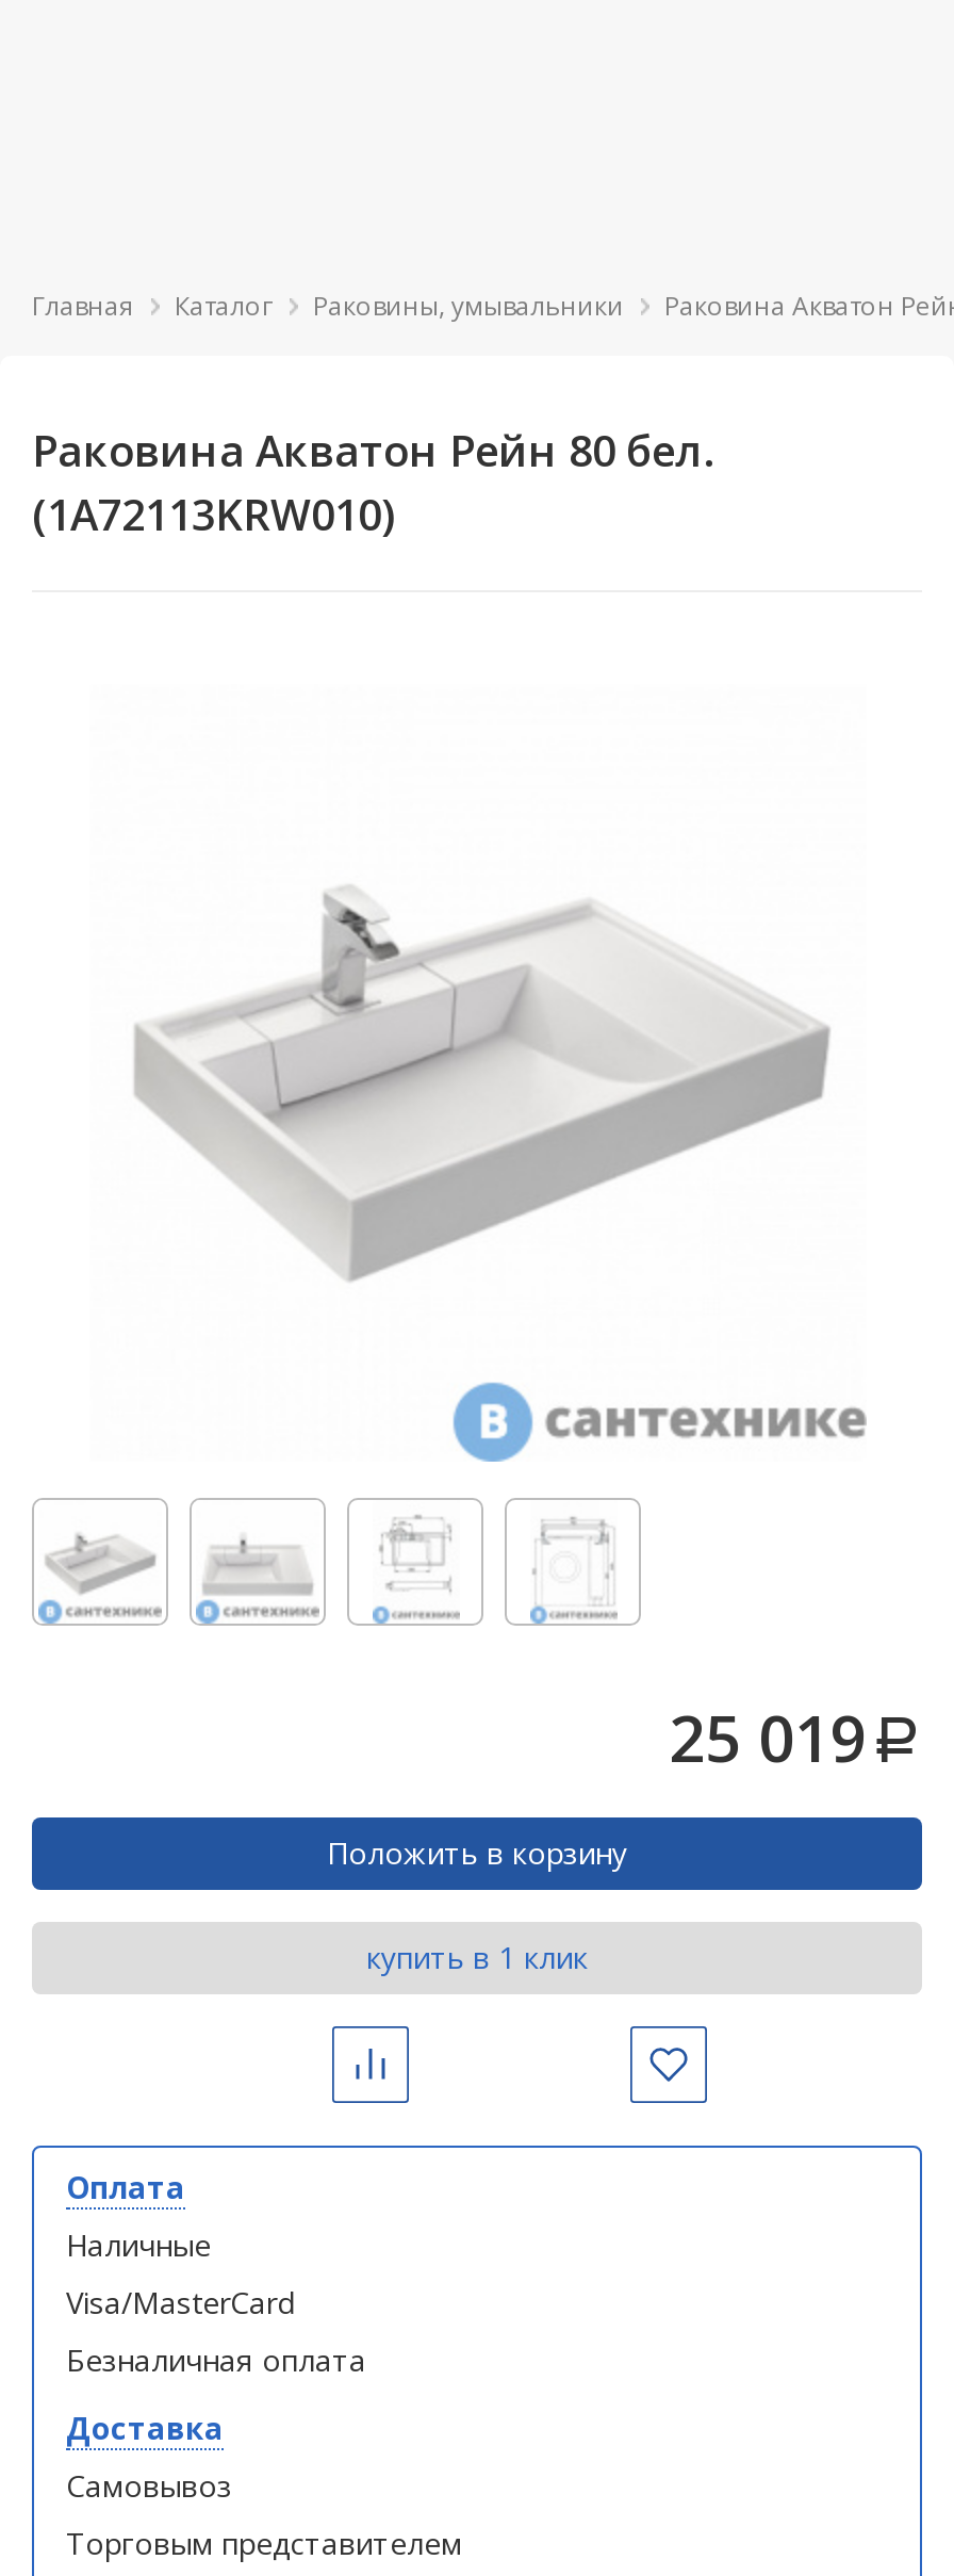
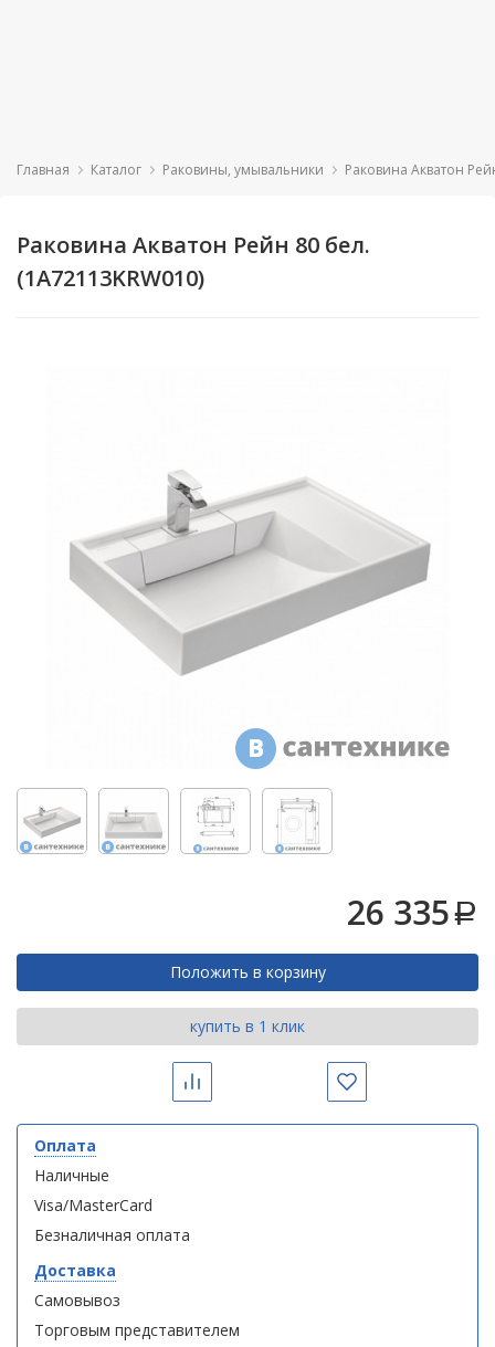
[669,1694,922,1781] 25 019a -> [347,890,478,935] 26 335a

